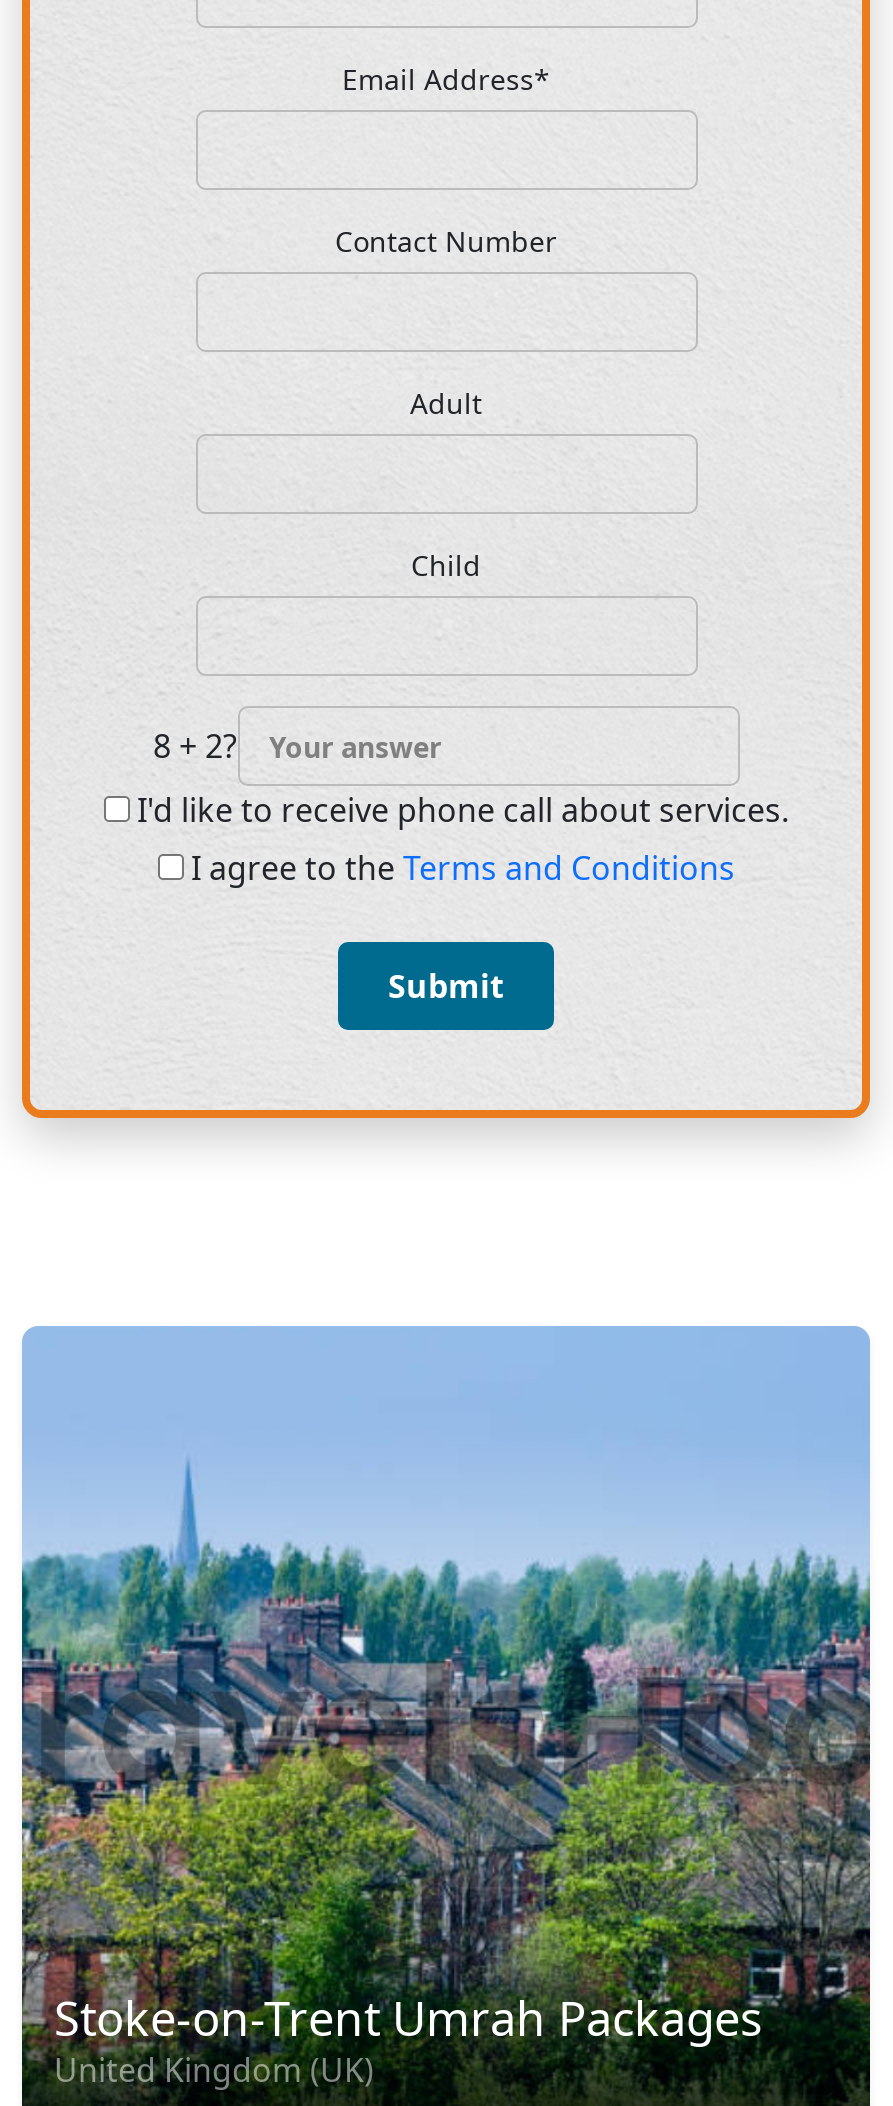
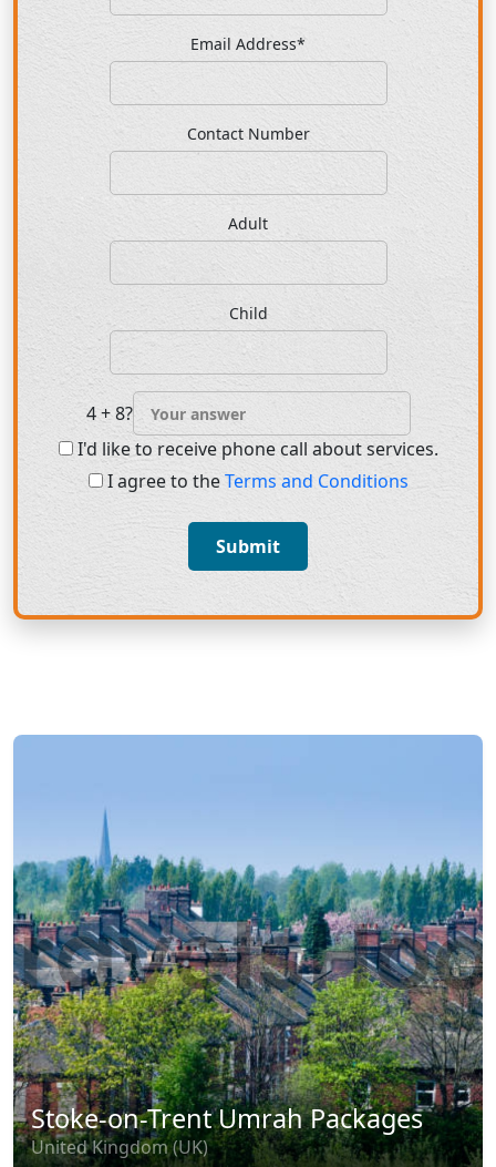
[153,724,237,768] 8 + 2? -> [86,401,132,426] 4 + 8?

